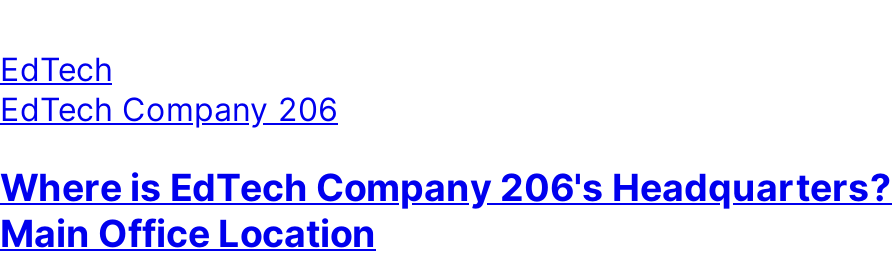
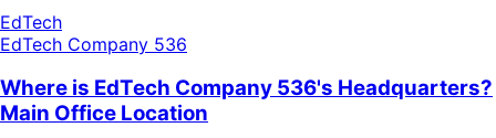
[0,88,338,128] EdTech Company 206 -> [0,33,187,55] EdTech Company 536
[0,166,892,212] Where is EdTech Company 206's Headquarters? -> [0,75,493,101] Where is EdTech Company 536's Headquarters?

